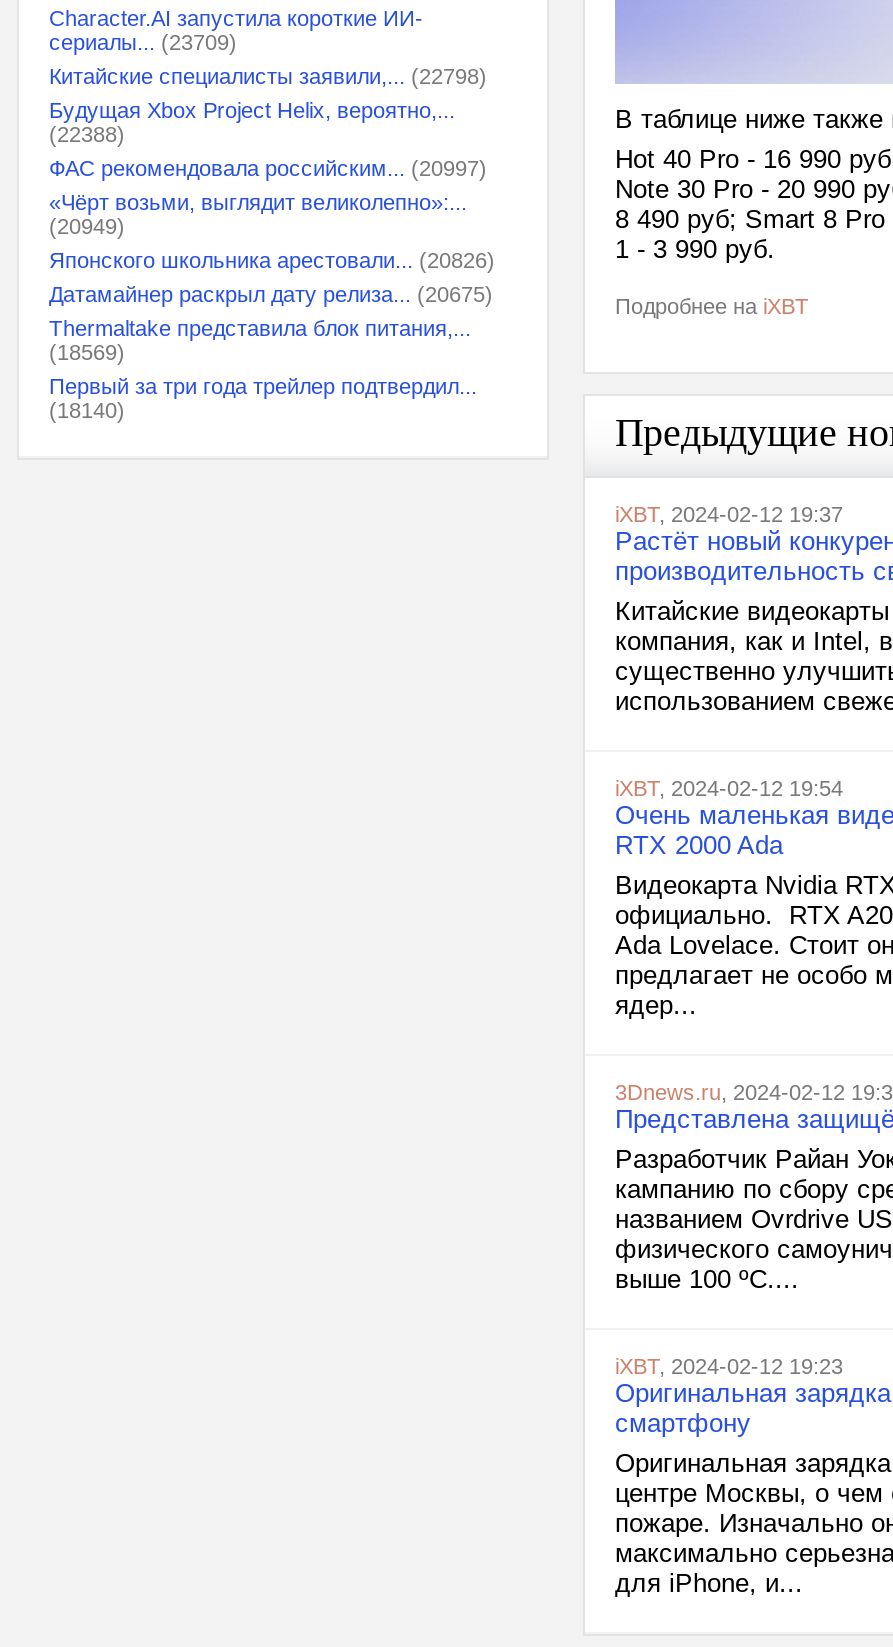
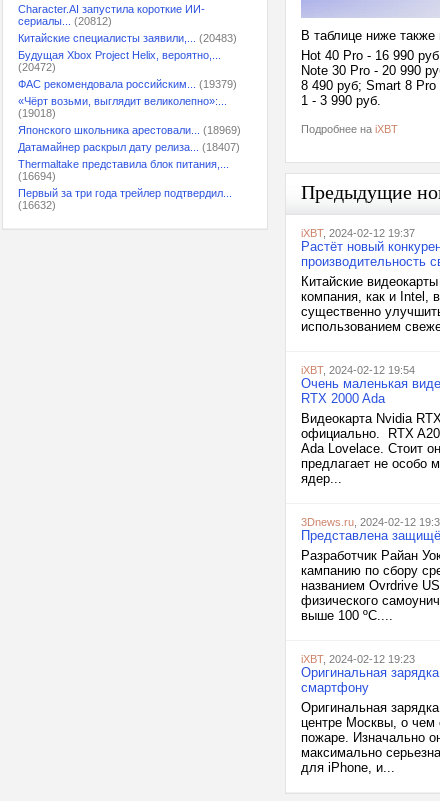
[49,30,237,54] сериалы... (23709) -> [18,15,112,27] сериалы... (20812)
[49,64,487,88] Китайские специалисты заявили,... (22798) -> [18,32,237,44] Китайские специалисты заявили,... (20483)
[49,122,125,146] (22388) -> [18,61,56,73] (20472)
[49,156,487,180] ФАС рекомендовала российским... (20997) -> [18,78,237,90] ФАС рекомендовала российским... (19379)
[49,214,125,238] (20949) -> [18,107,56,119] (19018)
[49,248,495,272] Японского школьника арестовали... (20826) -> [18,124,241,136] Японского школьника арестовали... (18969)
[49,282,493,306] Датамайнер раскрыл дату релиза... (20675) -> [18,141,240,153] Датамайнер раскрыл дату релиза... (18407)
[49,340,125,364] (18569) -> [18,170,56,182] (16694)
[49,398,125,422] (18140) -> [18,199,56,211] (16632)

